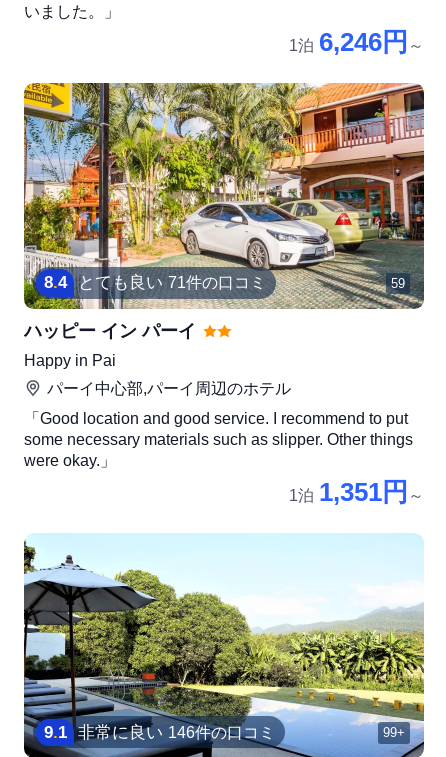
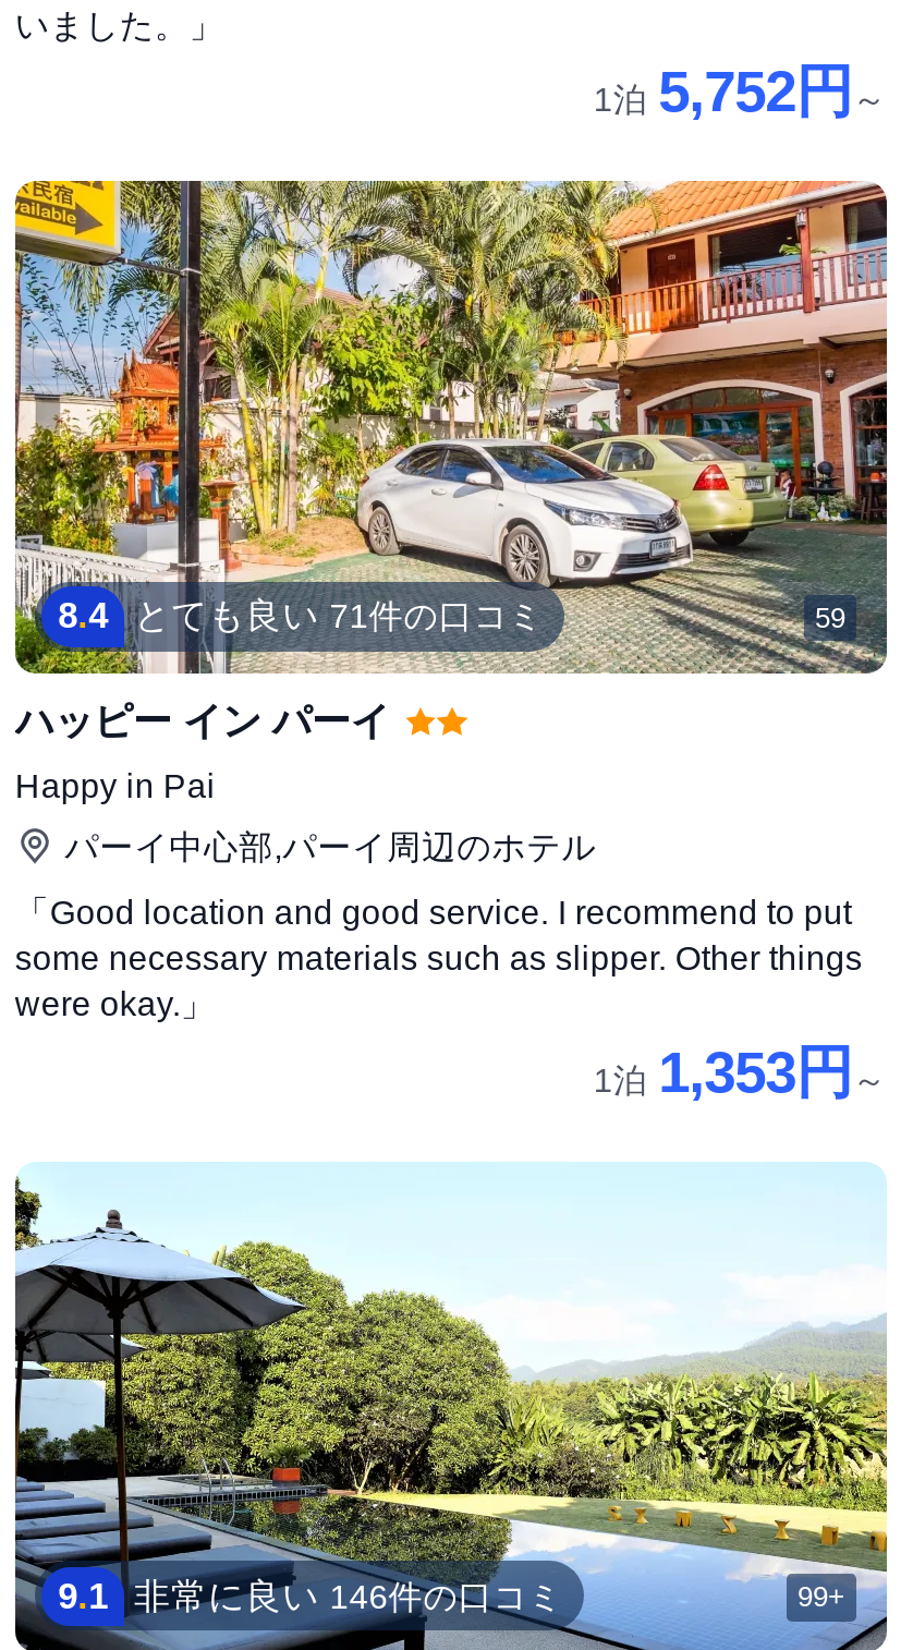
[289,27,424,57] 1泊 6,246円～ -> [593,60,887,125] 1泊 5,752円～
[289,477,424,507] 1泊 1,351円～ -> [593,1039,887,1105] 1泊 1,353円～

